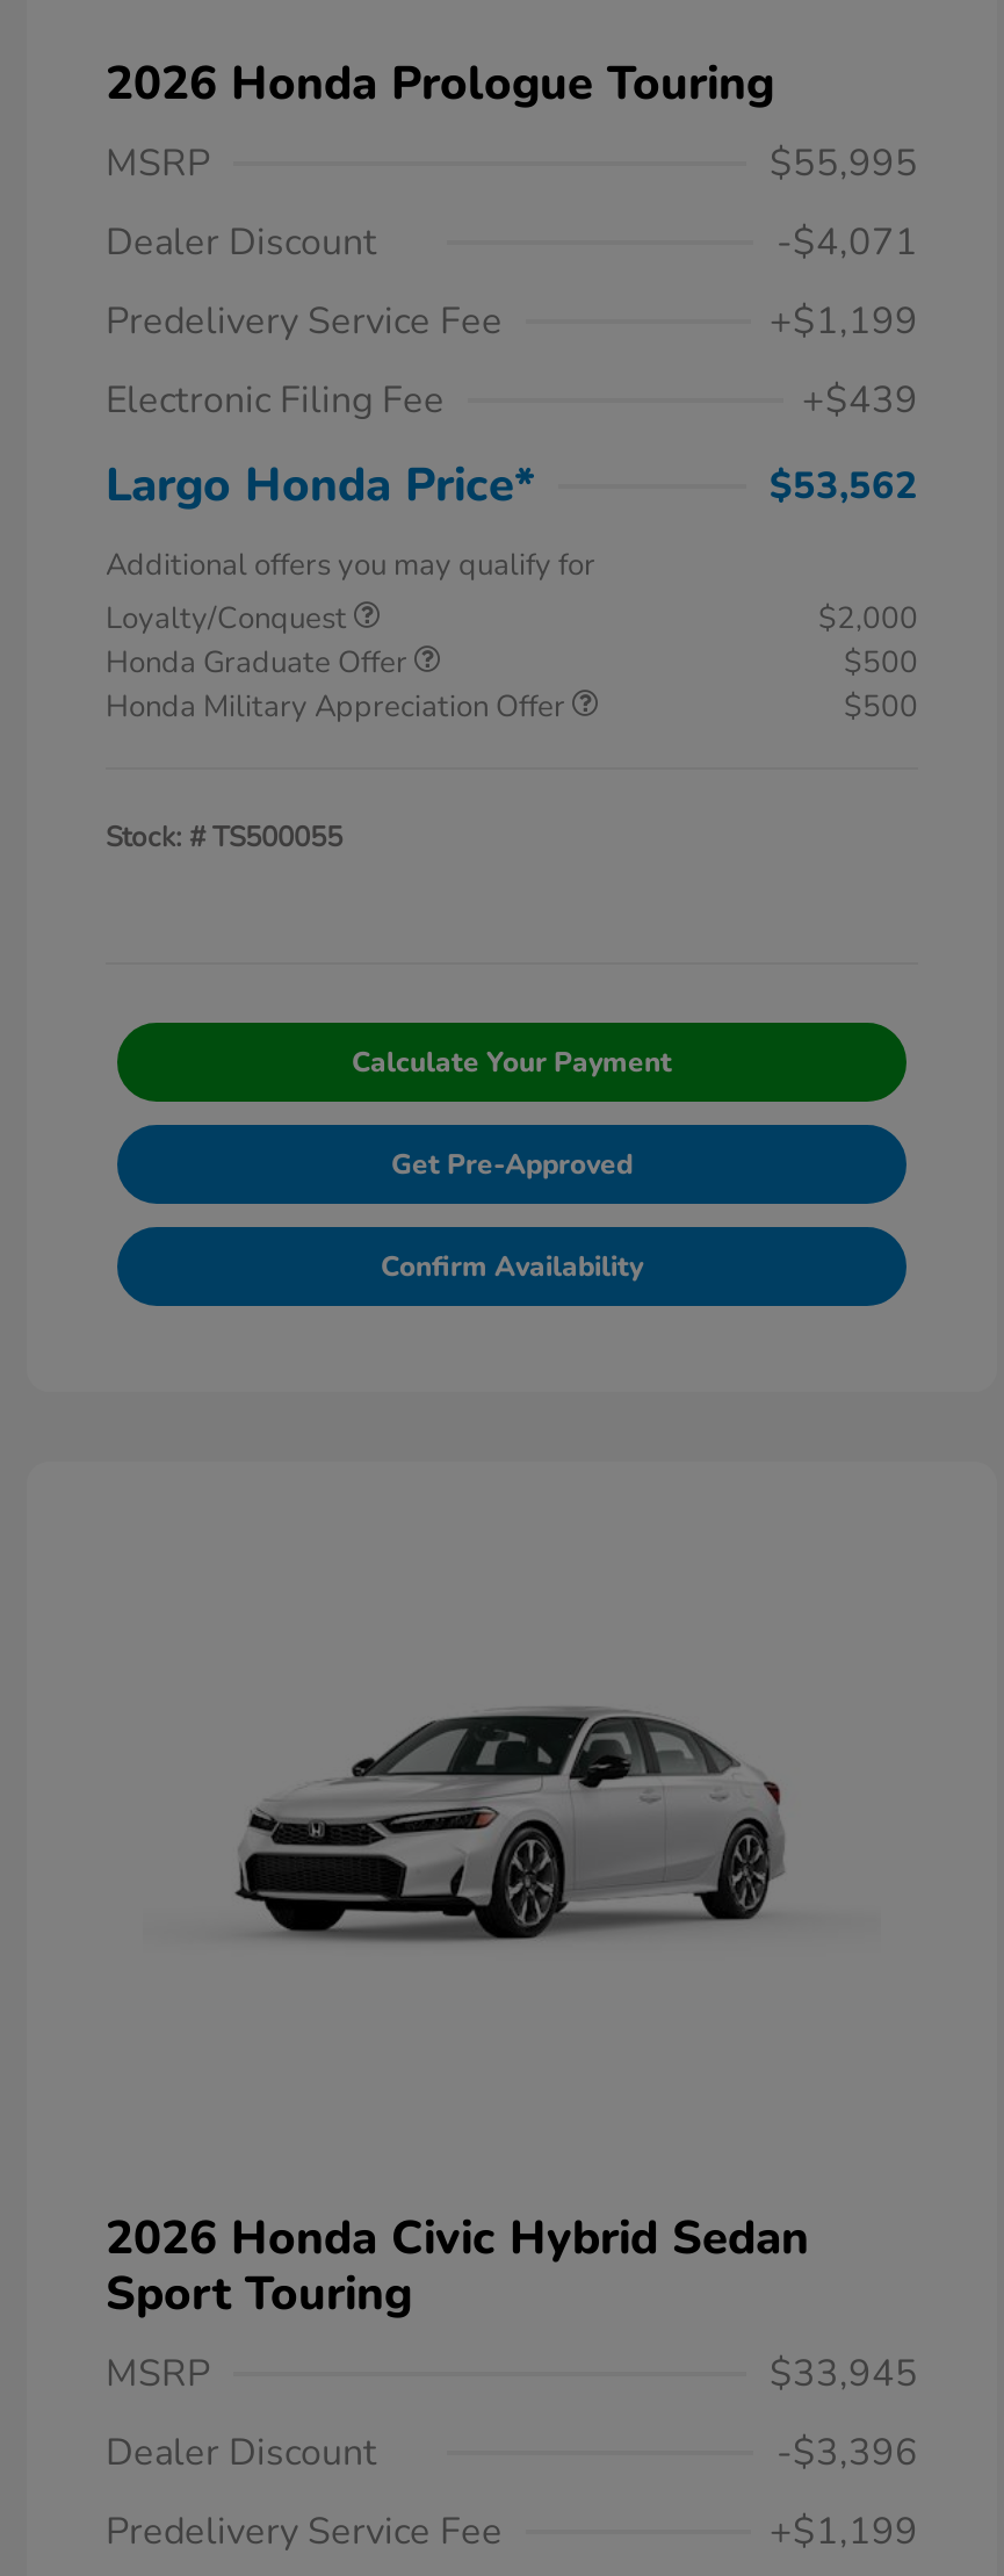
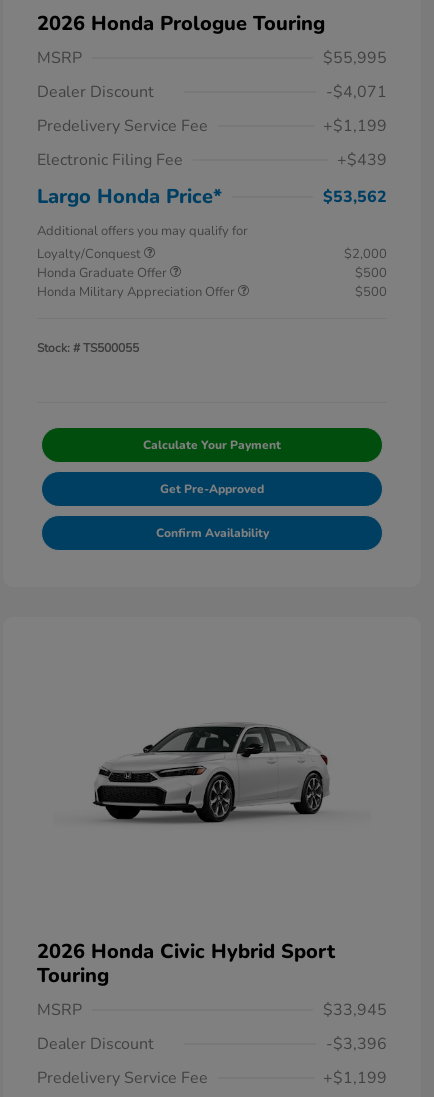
[106,2206,809,2324] 2026 Honda Civic Hybrid Sedan | Sport Touring -> [37,938,335,989] 2026 Honda Civic Hybrid Sport | Touring

